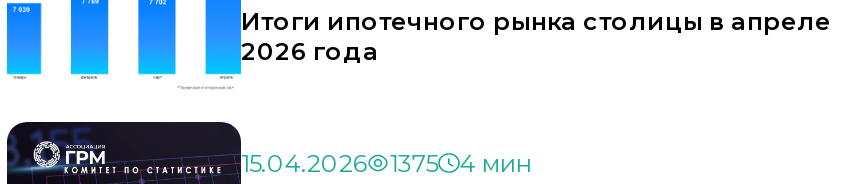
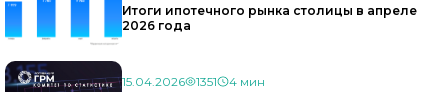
[241,148,532,178] 15.04.2026 1375 4 мин -> [122,74,264,89] 15.04.2026 1351 4 мин

